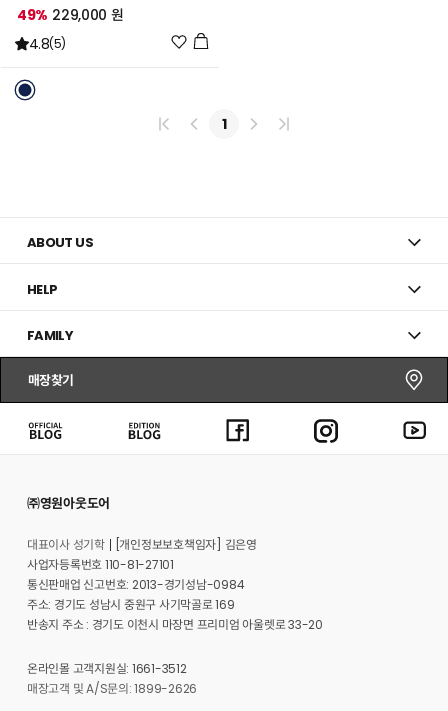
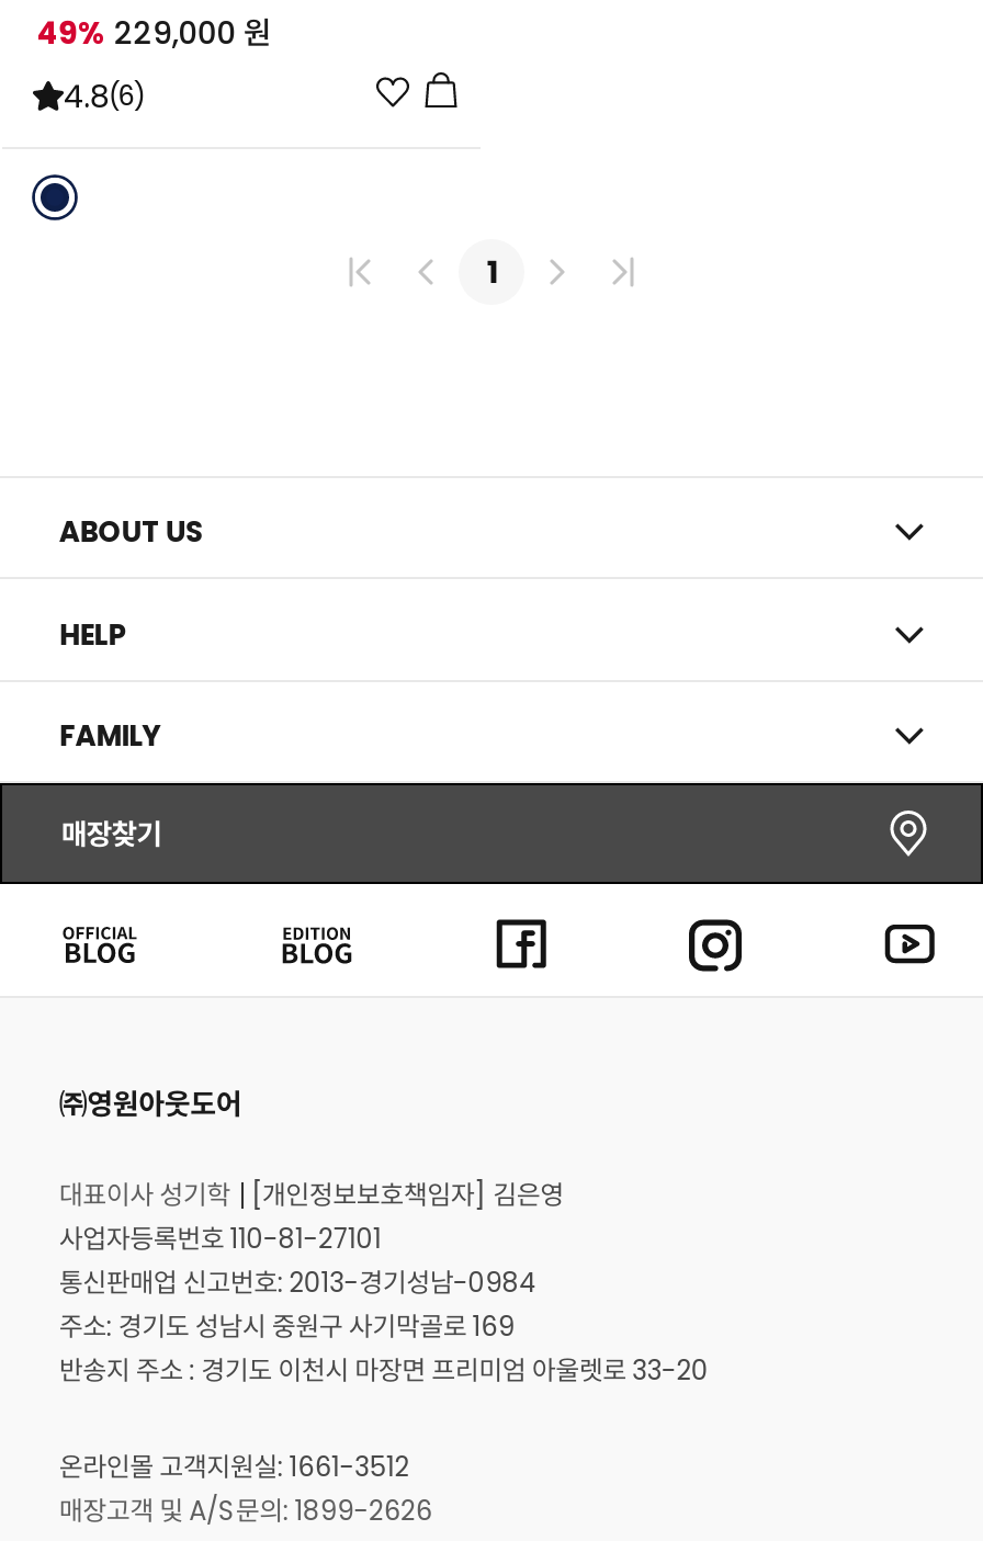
[29,34,65,54] 4.8(5) -> [64,75,144,118] 4.8(6)

